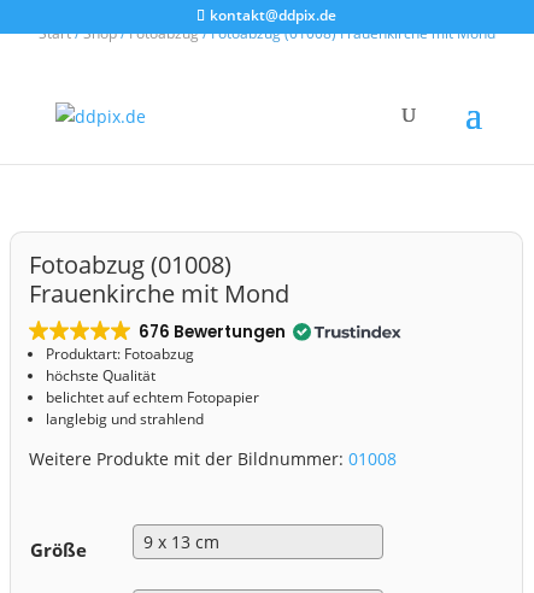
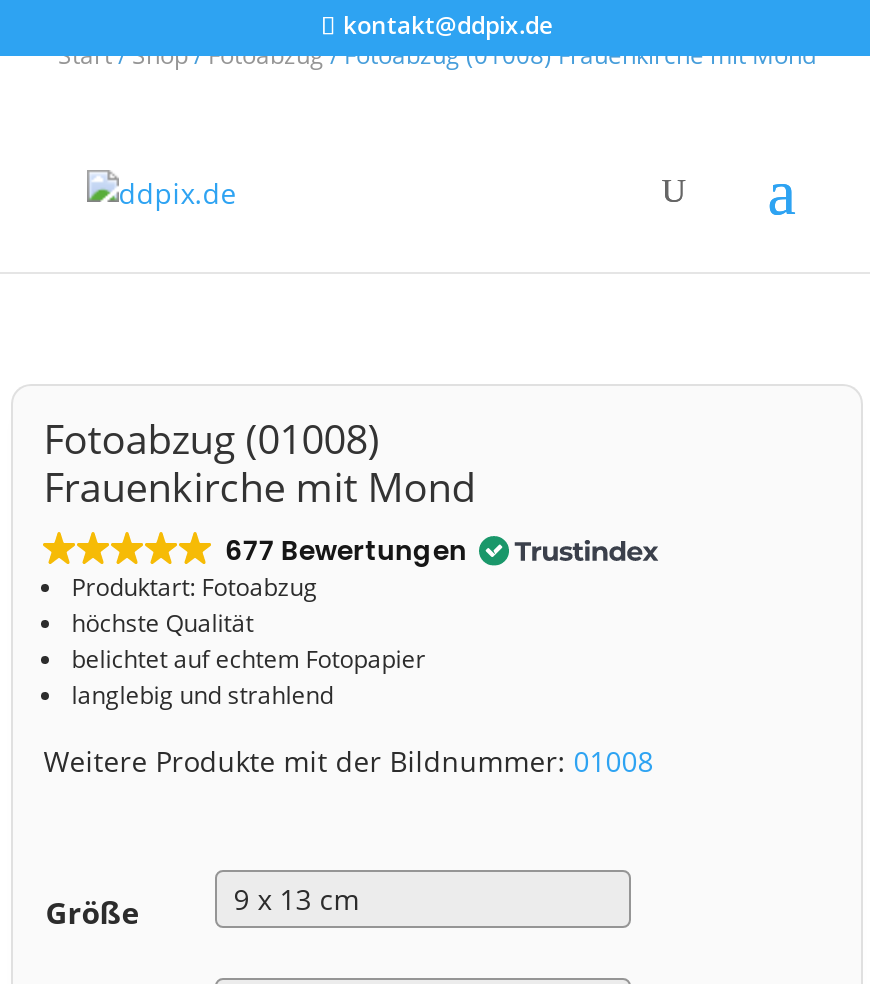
[138,321,285,344] 676 Bewertungen -> [225,532,467,570] 677 Bewertungen

